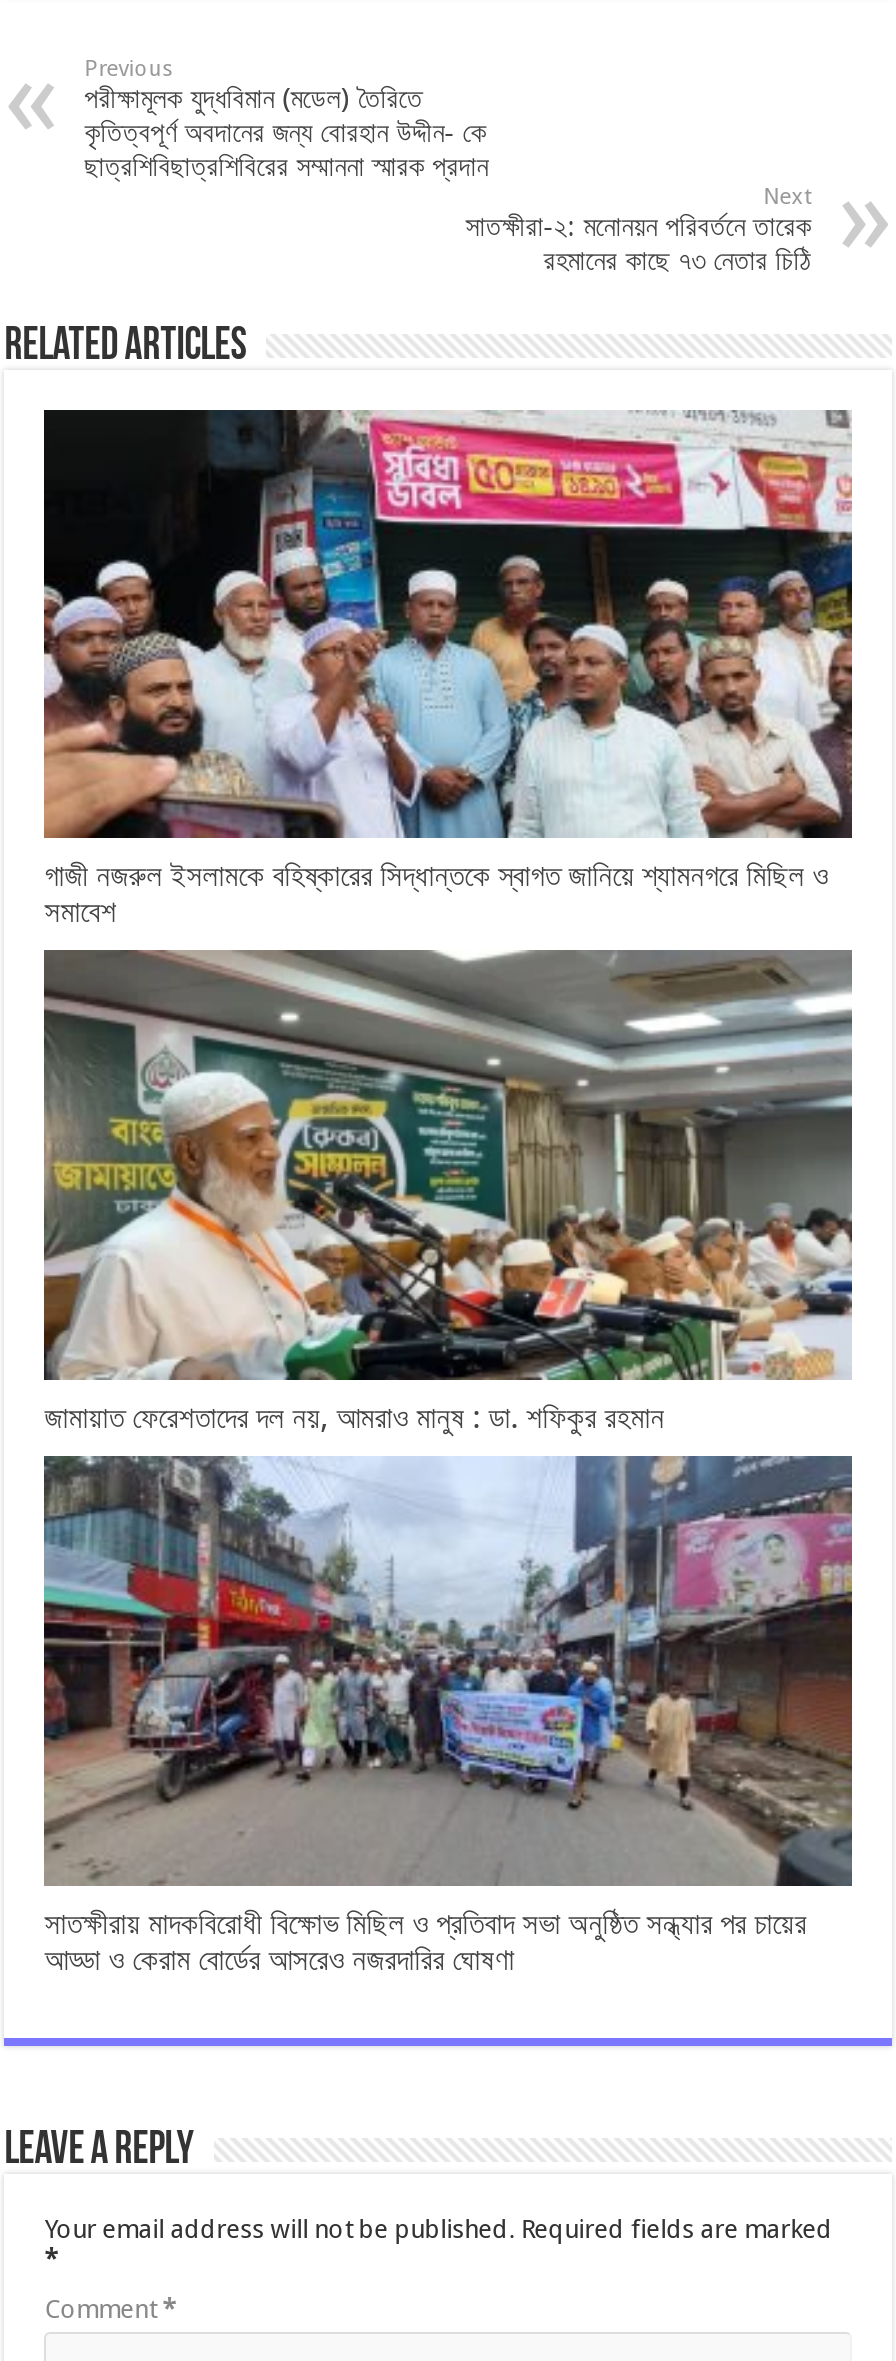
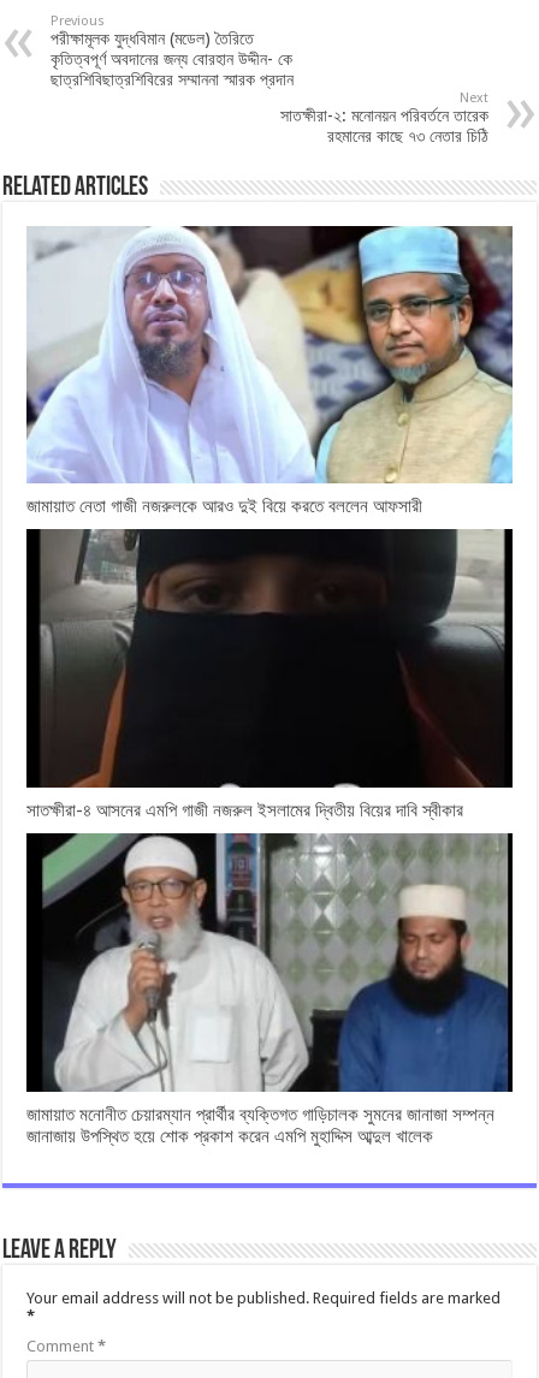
[42,408,854,931] [image] | গাজী নজরুল ইসলামকে বহিষ্কারের সিদ্ধান্তকে স্বাগত জানিয়ে শ্যামনগরে মিছিল ও | সমাবেশ -> [25,225,513,518] [image] | জামায়াত নেতা গাজী নজরুলকে আরও দুই বিয়ে করতে বললেন আফসারী
[42,948,854,1436] [image] | জামায়াত ফেরেশতাদের দল নয়, আমরাও মানুষ : ডা. শফিকুর রহমান -> [25,528,514,822] [image] | সাতক্ষীরা-৪ আসনের এমপি গাজী নজরুল ইসলামের দ্বিতীয় বিয়ের দাবি স্বীকার
[42,1454,854,1978] [image] | সাতক্ষীরায় মাদকবিরোধী বিক্ষোভ মিছিল ও প্রতিবাদ সভা অনুষ্ঠিত সন্ধ্যার পর চায়ের | আড্ডা ও কেরাম বোর্ডের আসরেও নজরদারির ঘোষণা -> [25,832,514,1147] [image] | জামায়াত মনোনীত চেয়ারম্যান প্রার্থীর ব্যক্তিগত গাড়িচালক সুমনের জানাজা সম্পন্ন | জানাজায় উপস্থিত হয়ে শোক প্রকাশ করেন এমপি মুহাদ্দিস আব্দুল খালেক

